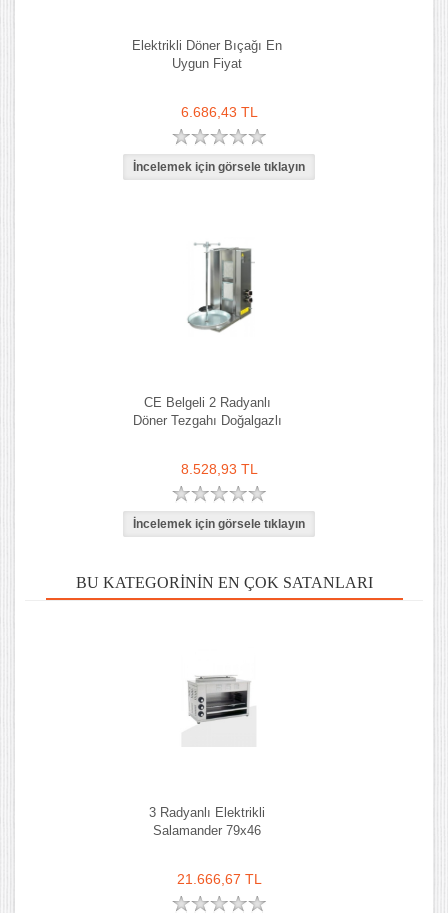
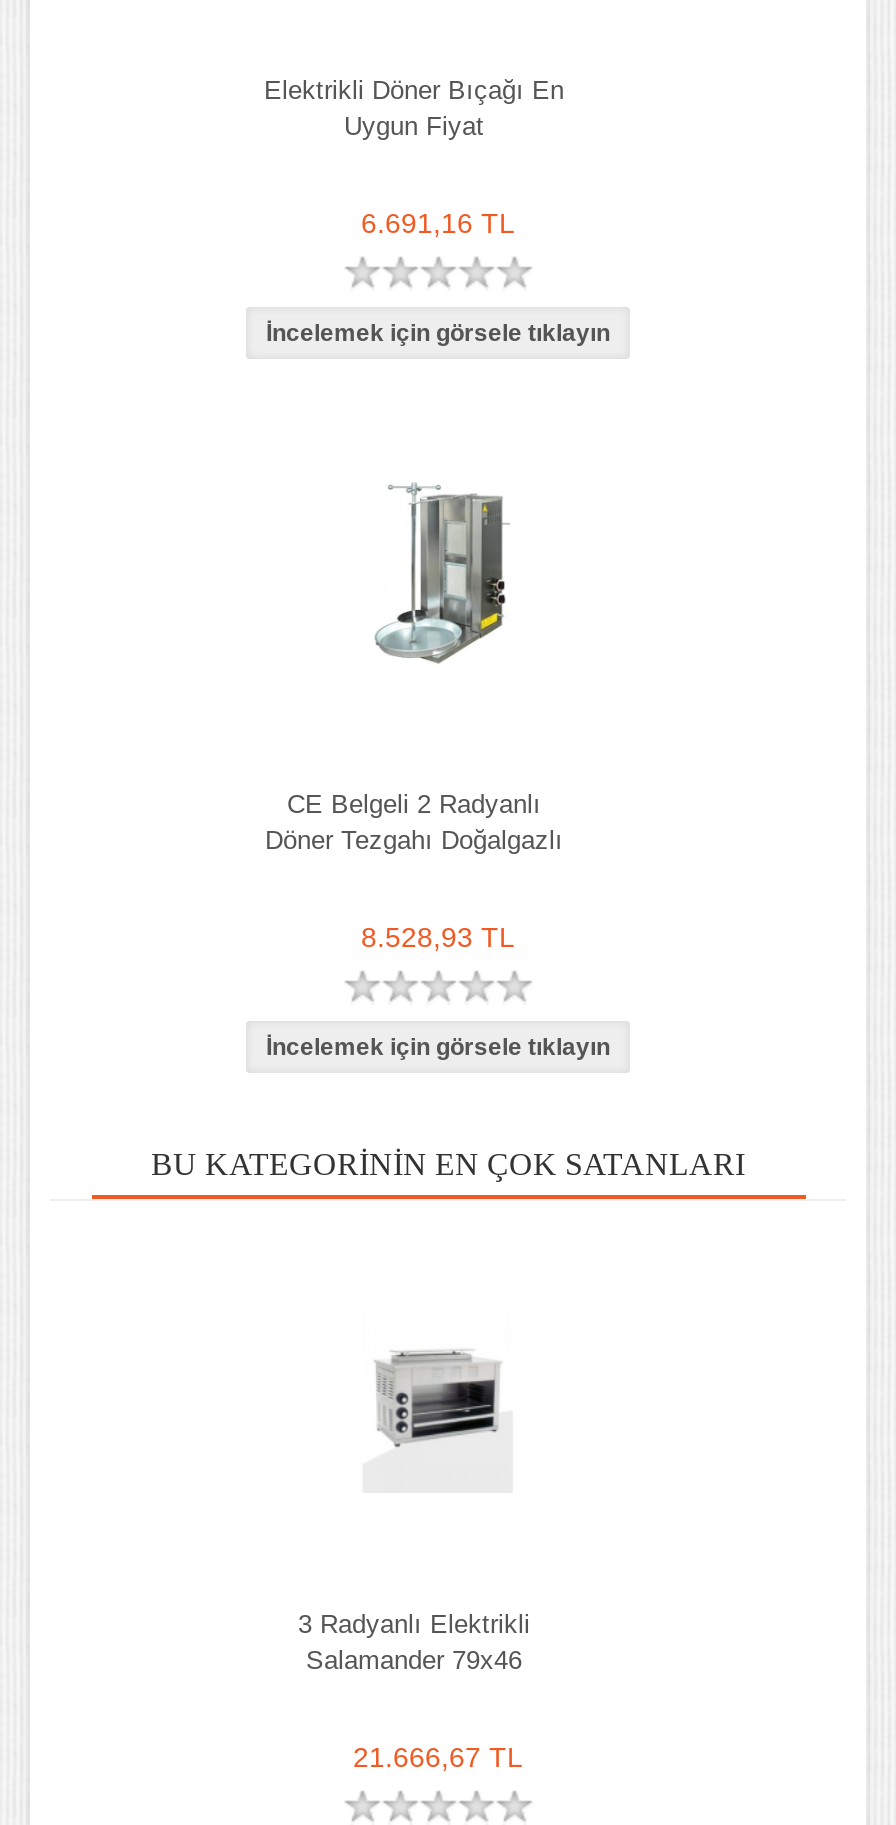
[180,104,257,120] 6.686,43 TL -> [361,207,515,239] 6.691,16 TL

